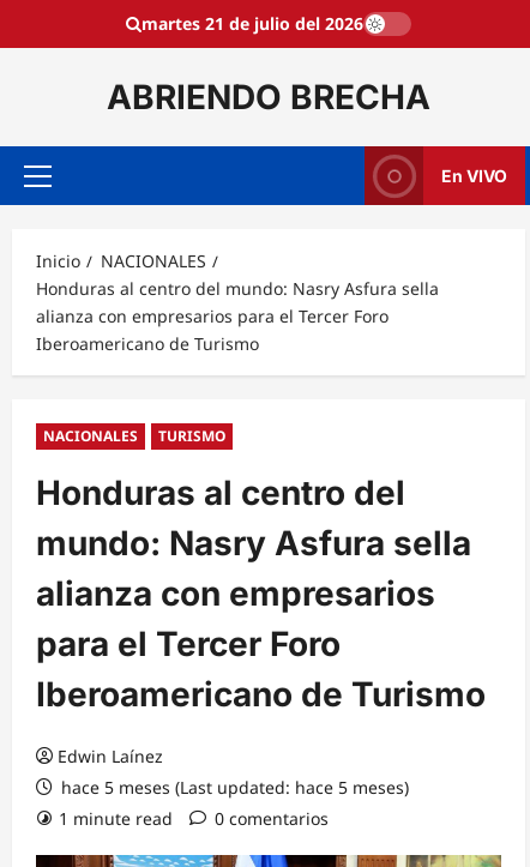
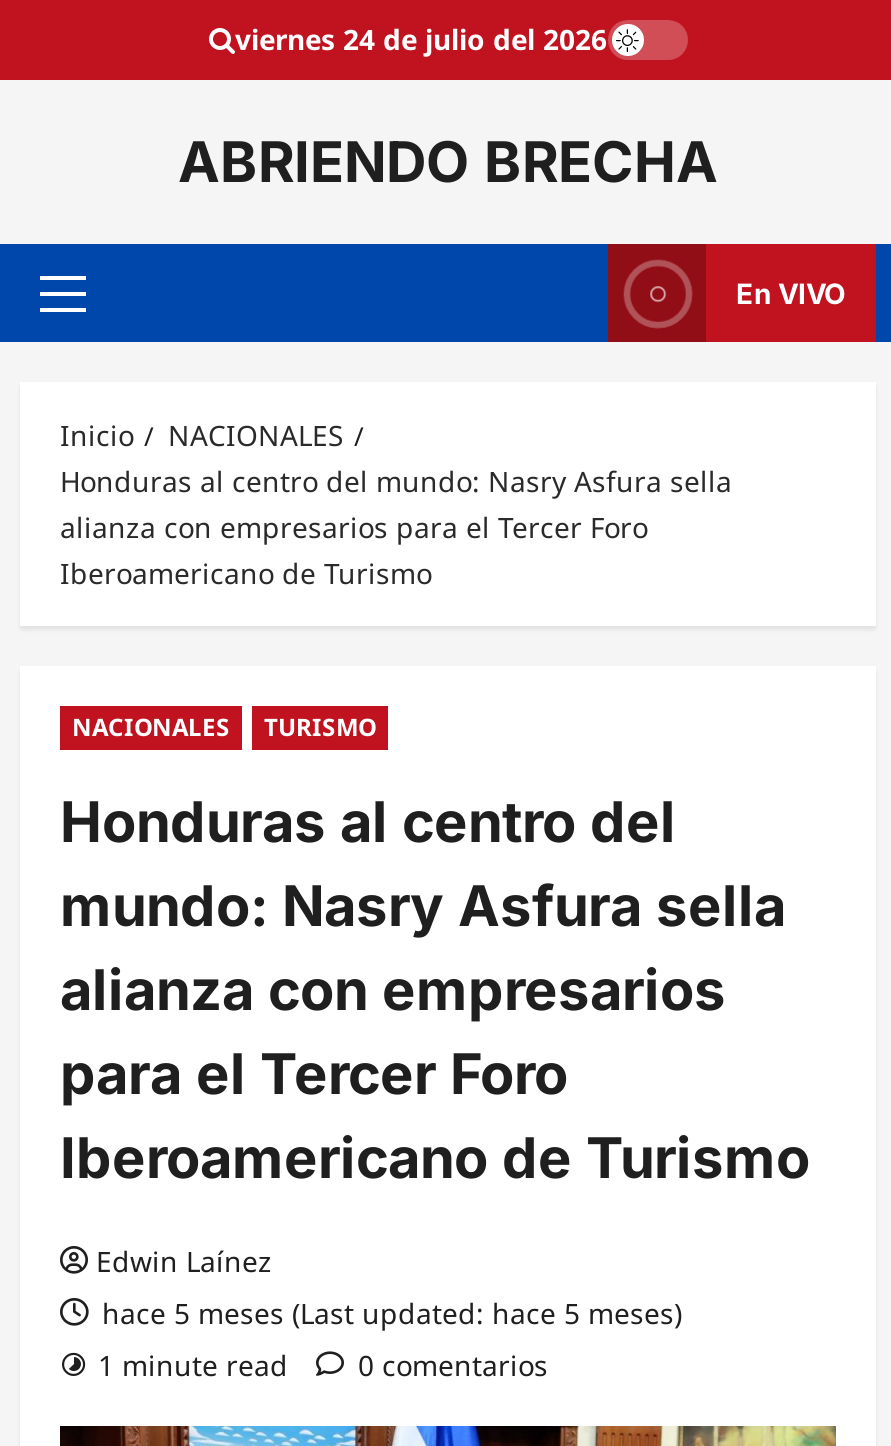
[141,12,363,35] martes 21 de julio del 2026 -> [235,20,607,58] viernes 24 de julio del 2026

